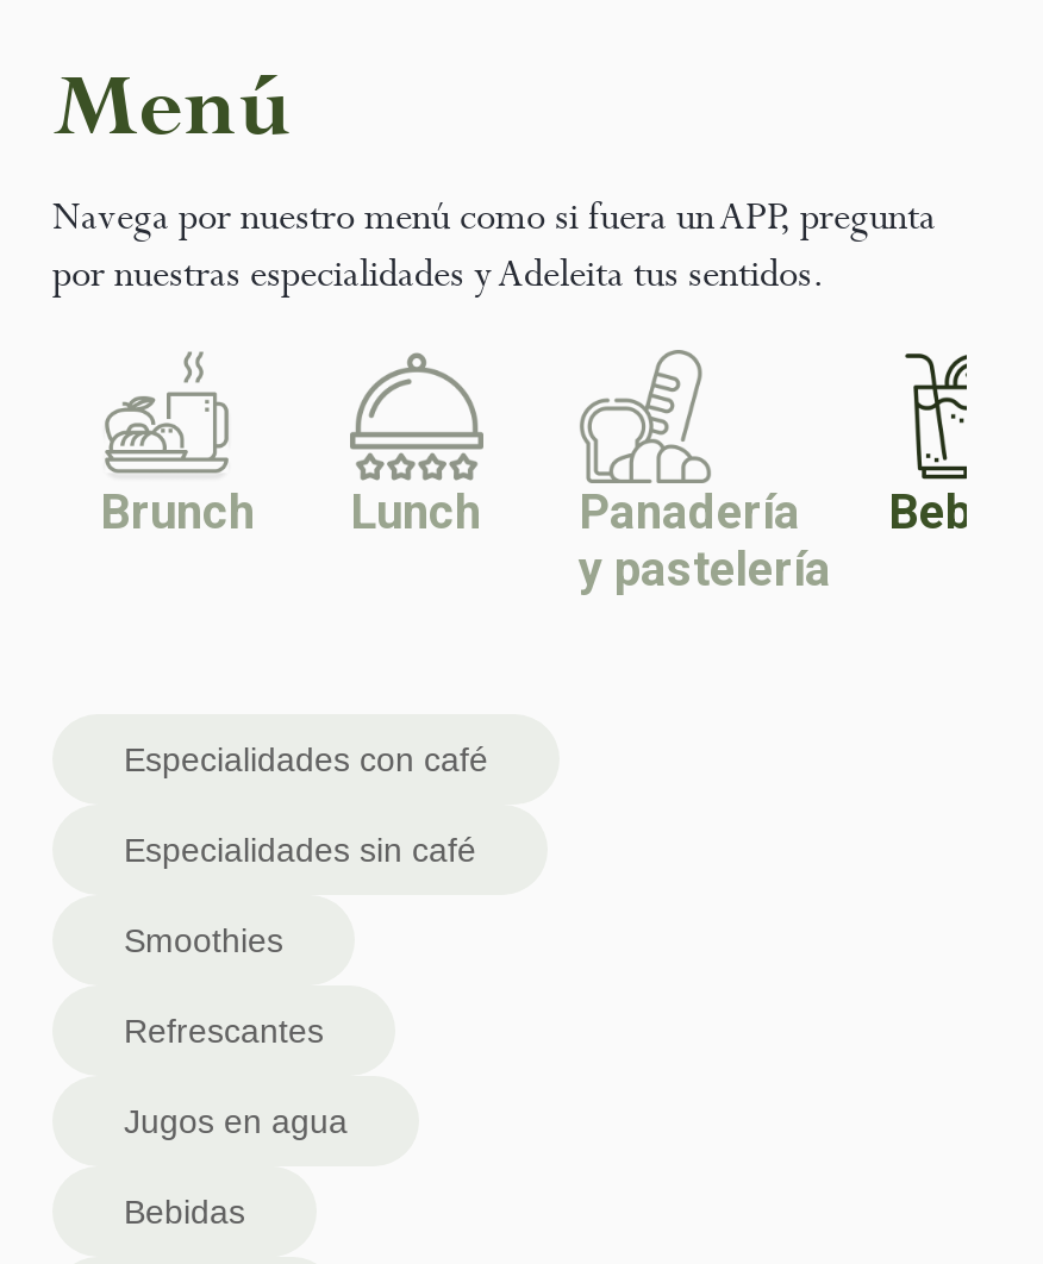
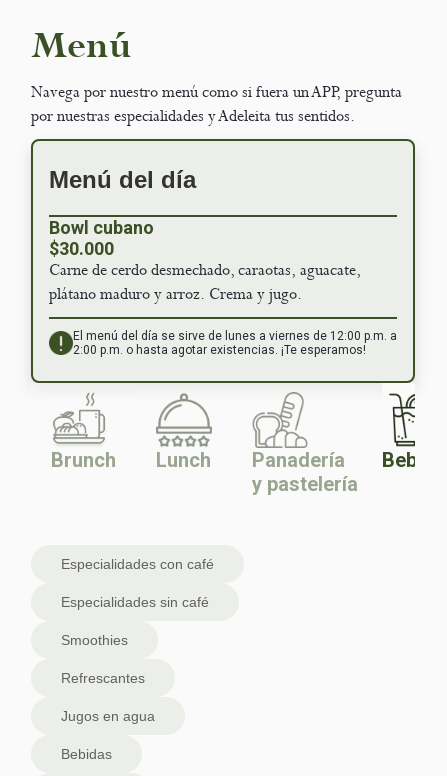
none -> [29,138,417,385] [image] | Menú del día | Bowl cubano | $30.000 | Carne de cerdo desmechado, caraotas, aguacate, | plátano maduro y arroz. Crema y jugo. | El menú del día se sirve de lunes a viernes de 12:00 p.m. a | 2:00 p.m. o hasta agotar existencias. ¡Te esperamos!

